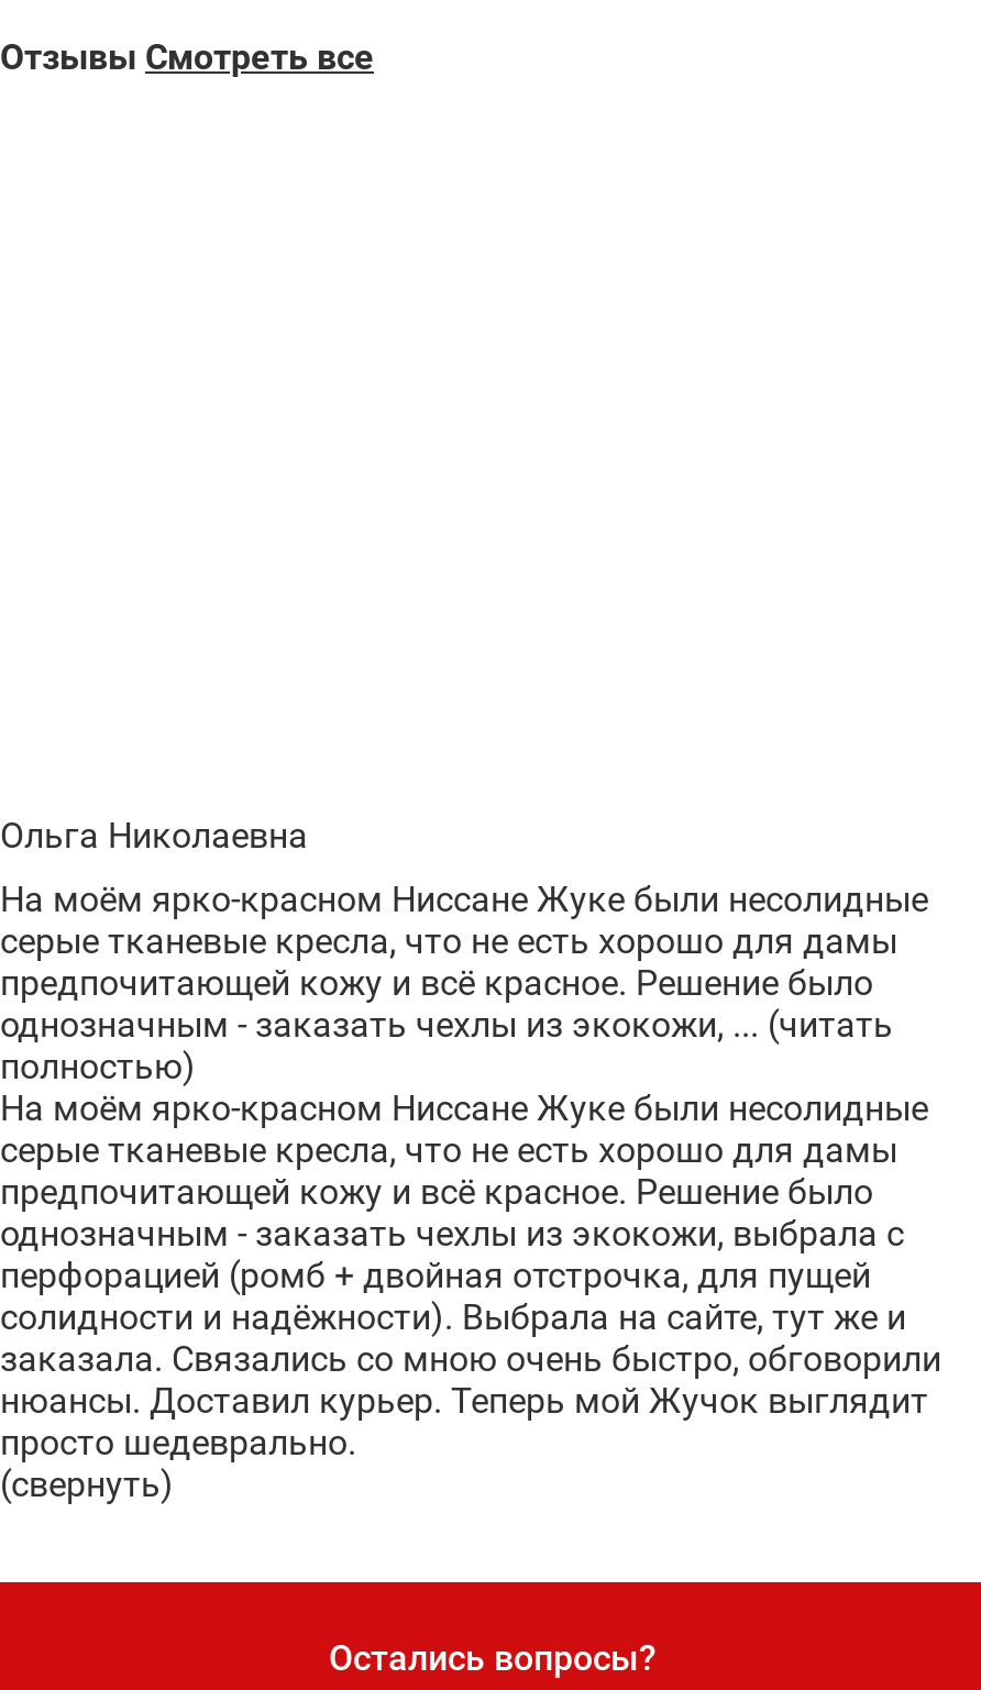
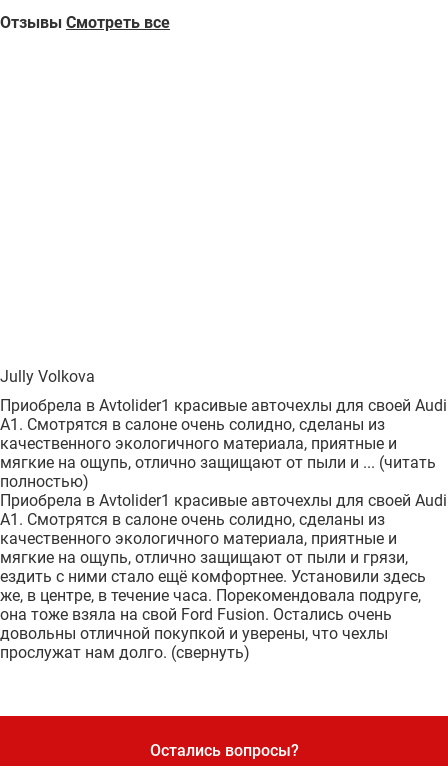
[0,815,308,857] Ольга Николаевна -> [0,367,95,386] Jully Volkova
[0,879,928,1046] На моём ярко-красном Ниссане Жуке были несолидные | серые тканевые кресла, что не есть хорошо для дамы | предпочитающей кожу и всё красное. Решение было | однозначным - заказать чехлы из экокожи, ... (читать -> [0,396,447,472] Приобрела в Avtolider1 красивые авточехлы для своей Audi | A1. Смотрятся в салоне очень солидно, сделаны из | качественного экологичного материала, приятные и | мягкие на ощупь, отлично защищают от пыли и ... (читать
[0,1088,941,1506] На моём ярко-красном Ниссане Жуке были несолидные | серые тканевые кресла, что не есть хорошо для дамы | предпочитающей кожу и всё красное. Решение было | однозначным - заказать чехлы из экокожи, выбрала с | перфорацией (ромб + двойная отстрочка, для пущей | солидности и надёжности). Выбрала на сайте, тут же и | заказала. Связались со мною очень быстро, обговорили | нюансы. Доставил курьер. Теперь мой Жучок выглядит | просто шедеврально. | (свернуть) -> [0,491,447,662] Приобрела в Avtolider1 красивые авточехлы для своей Audi | A1. Смотрятся в салоне очень солидно, сделаны из | качественного экологичного материала, приятные и | мягкие на ощупь, отлично защищают от пыли и грязи, | ездить с ними стало ещё комфортнее. Установили здесь | же, в центре, в течение часа. Порекомендовала подруге, | она тоже взяла на свой Ford Fusion. Остались очень | довольны отличной покупкой и уверены, что чехлы | прослужат нам долго. (свернуть)

